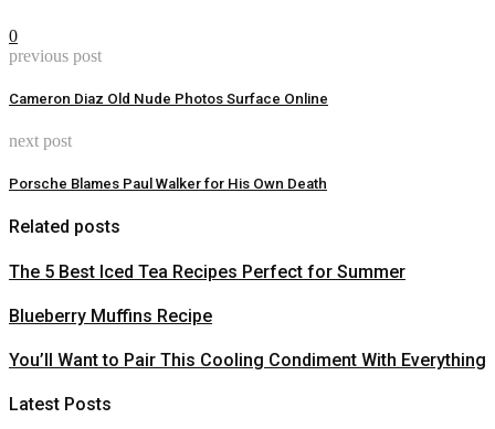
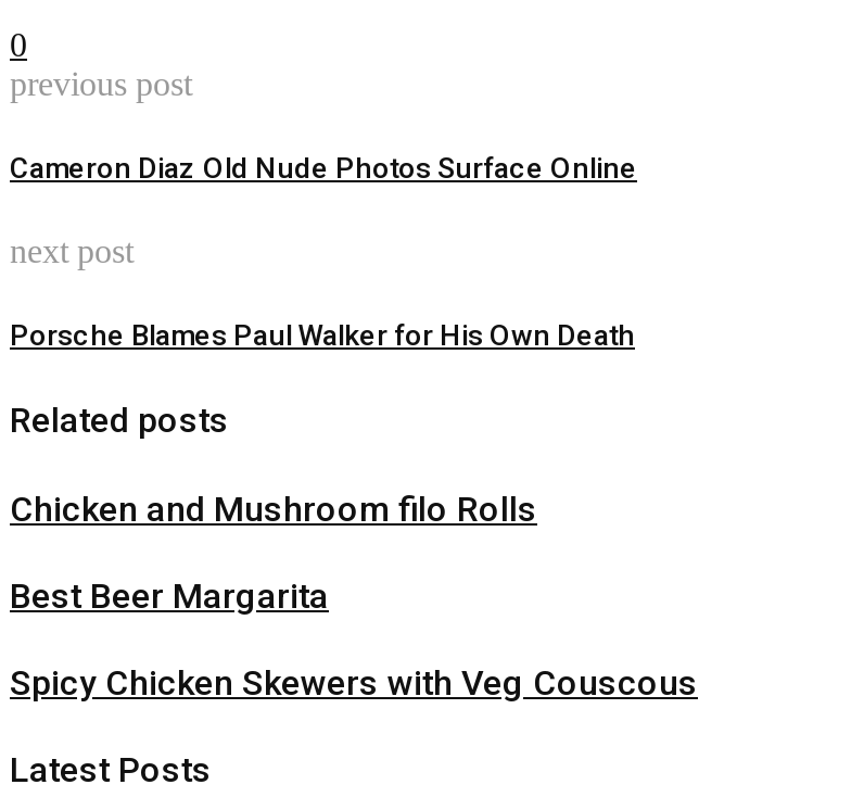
[9,261,406,282] The 5 Best Iced Tea Recipes Perfect for Summer -> [10,488,537,529] Chicken and Mushroom filo Rolls
[9,305,212,326] Blueberry Muffins Recipe -> [10,575,329,616] Best Beer Margarita
[9,350,486,371] You’ll Want to Pair This Cooling Condiment With Everything -> [10,662,698,704] Spicy Chicken Skewers with Veg Couscous

